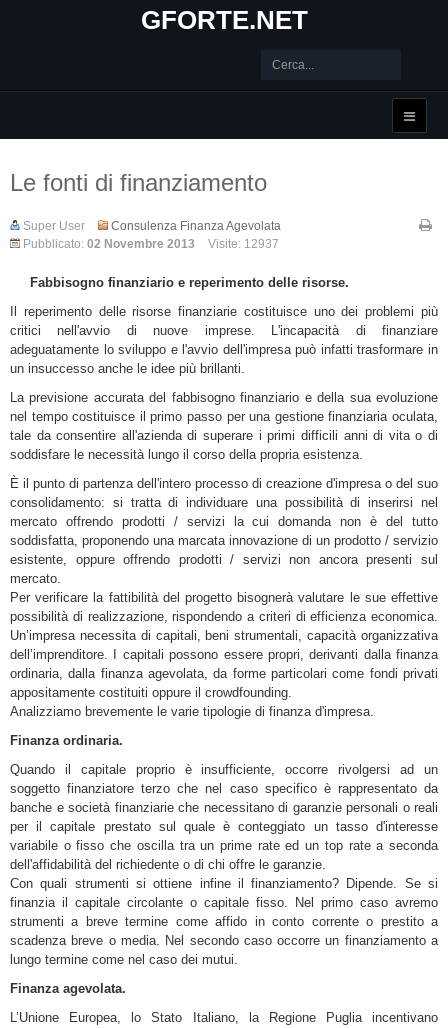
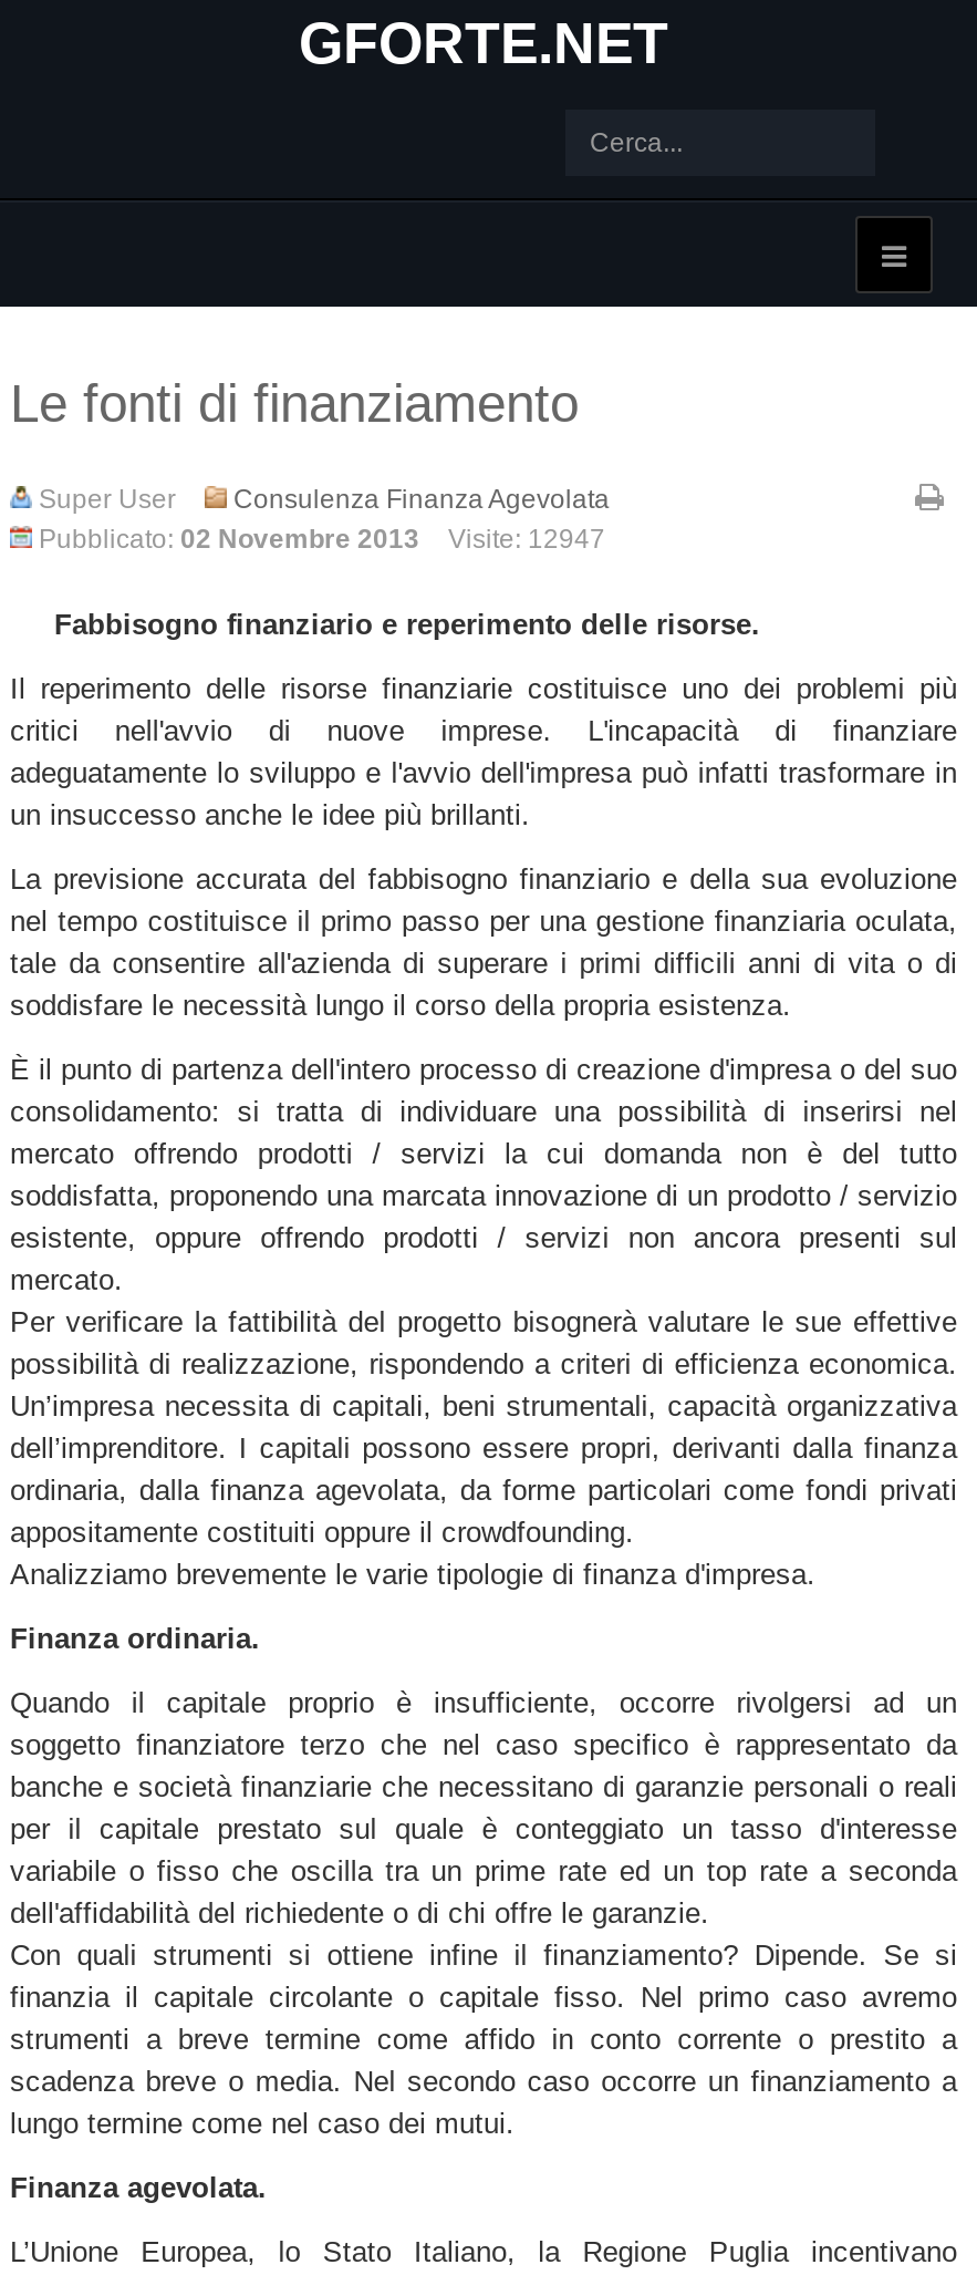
[23,237,279,251] Pubblicato: 02 Novembre 2013 Visite: 12937 -> [39,524,605,555] Pubblicato: 02 Novembre 2013 Visite: 12947

